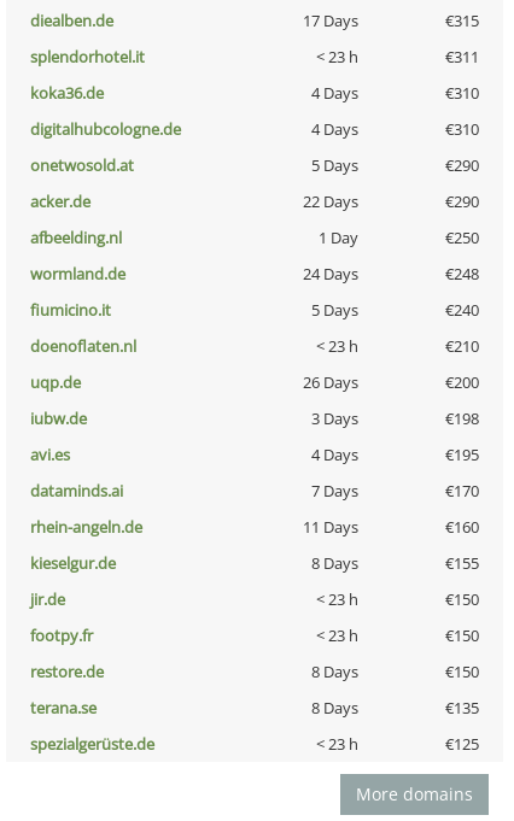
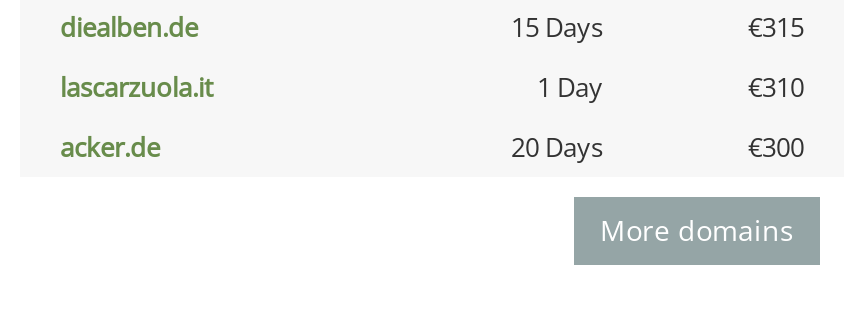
[302,10,358,31] 17 Days -> [511,9,603,45] 15 Days
[30,46,479,104] splendorhotel.it | < 23 h | €311 | koka36.de | 4 Days -> [60,69,603,105] lascarzuola.it | 1 Day
[30,118,479,176] digitalhubcologne.de | 4 Days | €310 | onetwosold.at | 5 Days | €290 -> none
[30,190,479,755] 22 Days | €290 | afbeelding.nl | 1 Day | €250 | wormland.de | 24 Days | €248 | fiumicino.it | 5 Days | €240 | doenoflaten.nl | < 23 h | €210 | uqp.de | 26 Days | €200 | iubw.de | 3 Days | €198 | avi.es | 4 Days | €195 | dataminds.ai | 7 Days | €170 | rhein-angeln.de | 11 Days | €160 | kieselgur.de | 8 Days | €155 | jir.de | < 23 h | €150 | footpy.fr | < 23 h | €150 | restore.de | 8 Days | €150 | terana.se | 8 Days | €135 | spezialgerüste.de | < 23 h | €125 -> [511,129,804,165] 20 Days | €300

